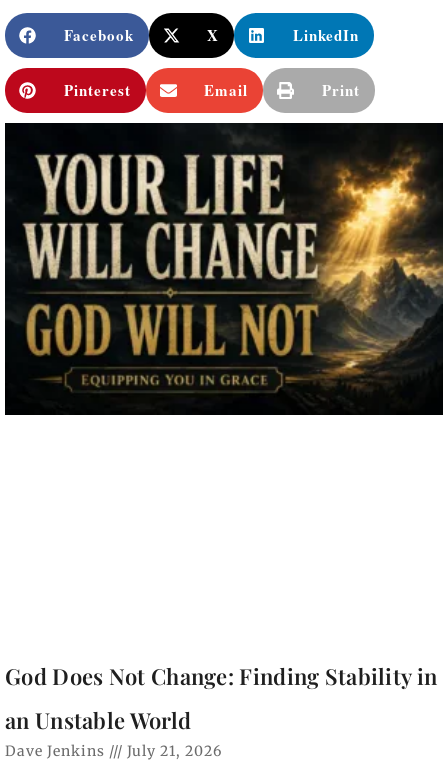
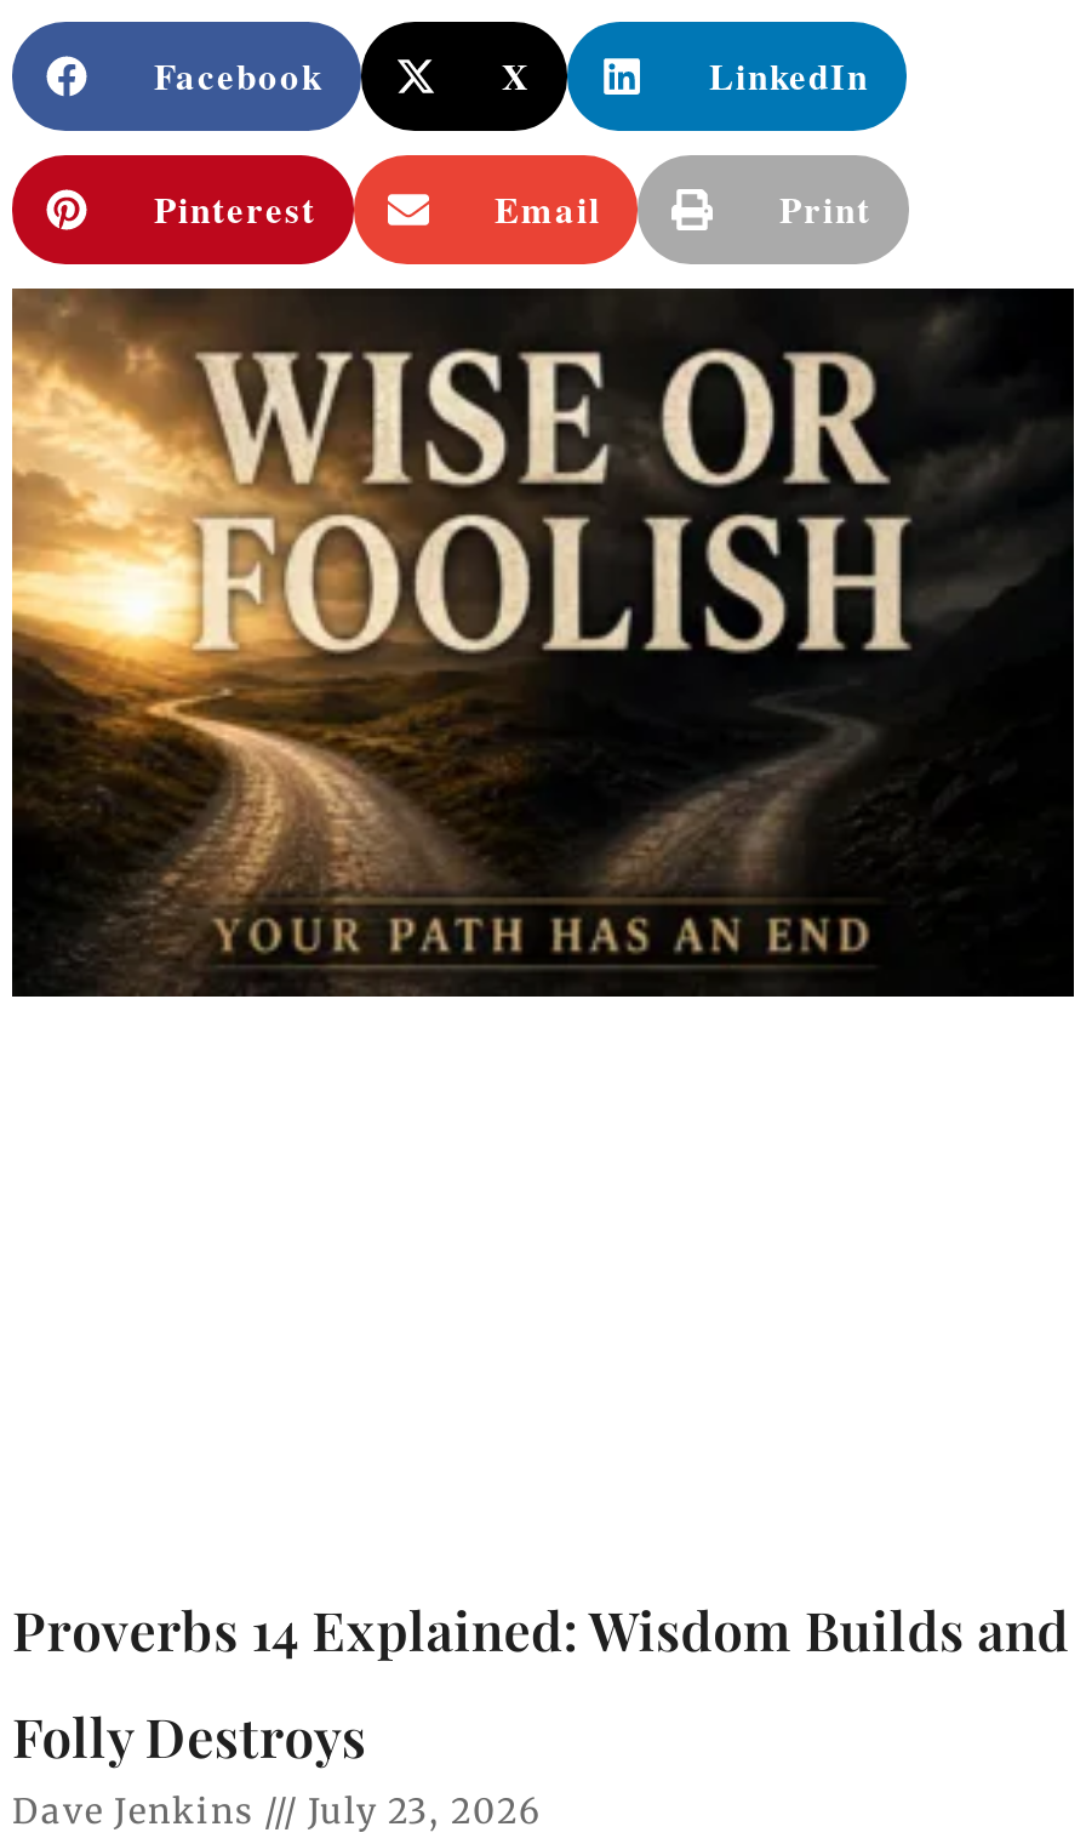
[4,122,444,415] [image] -> [10,286,1076,997] [image]
[5,661,437,691] God Does Not Change: Finding Stability in -> [12,1593,1069,1666] Proverbs 14 Explained: Wisdom Builds and
[5,705,191,735] an Unstable World -> [12,1700,367,1772] Folly Destroys
[5,742,222,760] Dave Jenkins July 21, 2026 -> [12,1789,541,1833] Dave Jenkins July 23, 2026

